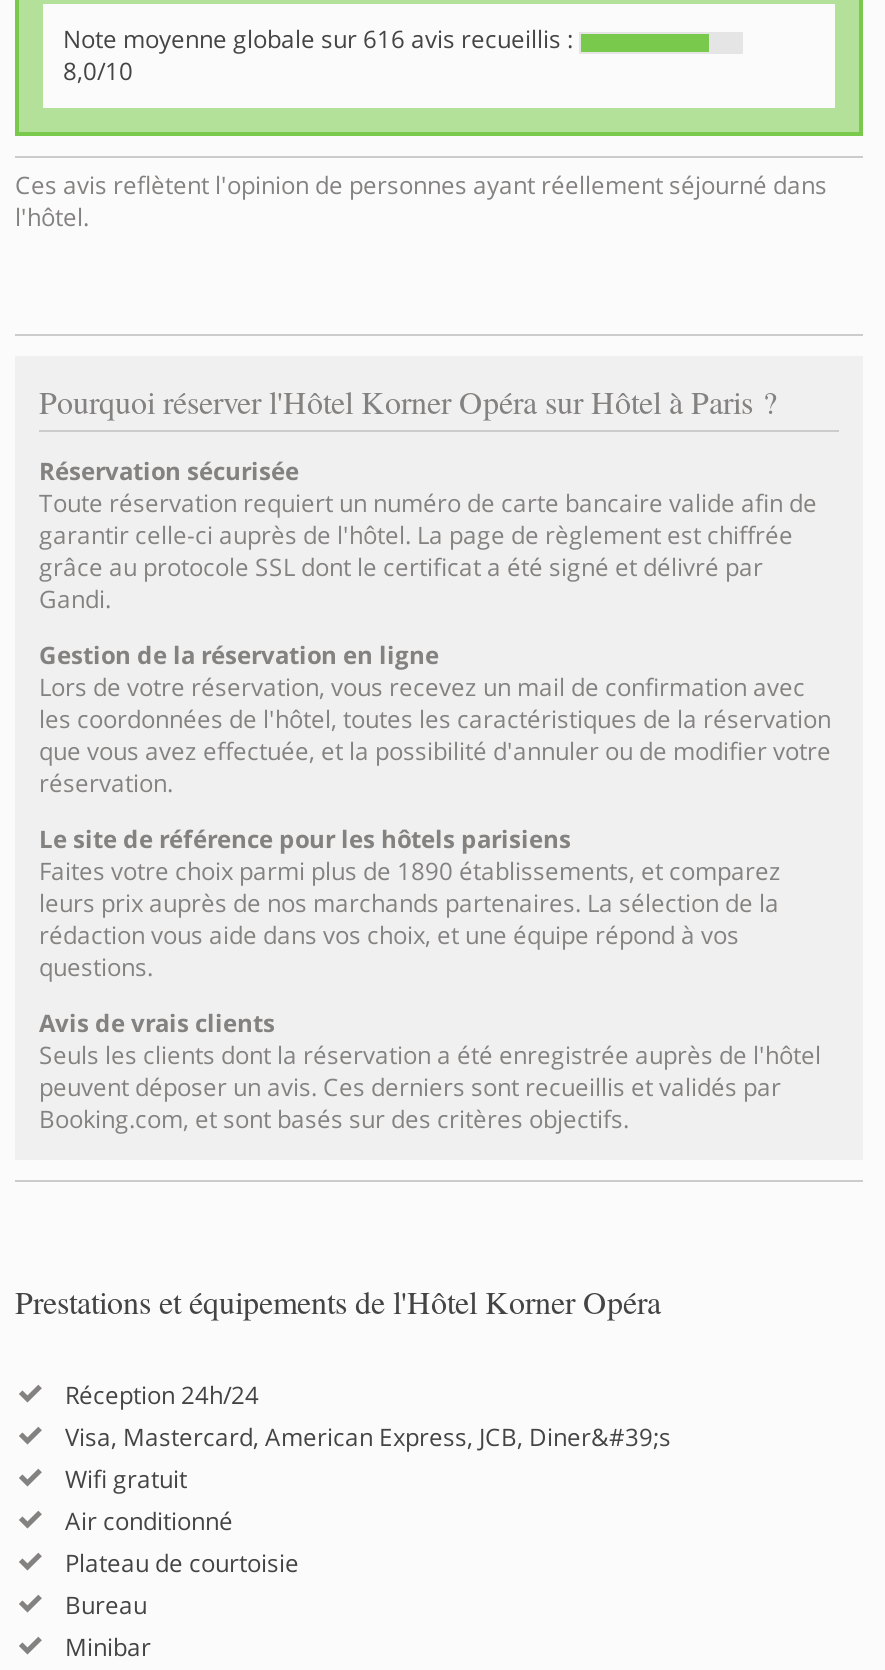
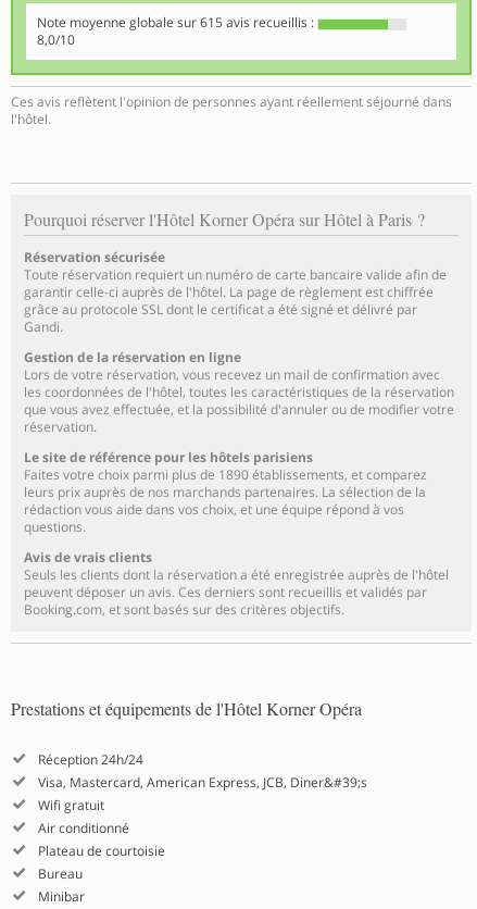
[63,22,573,56] Note moyenne globale sur 616 avis recueillis : -> [37,13,314,32] Note moyenne globale sur 615 avis recueillis :

